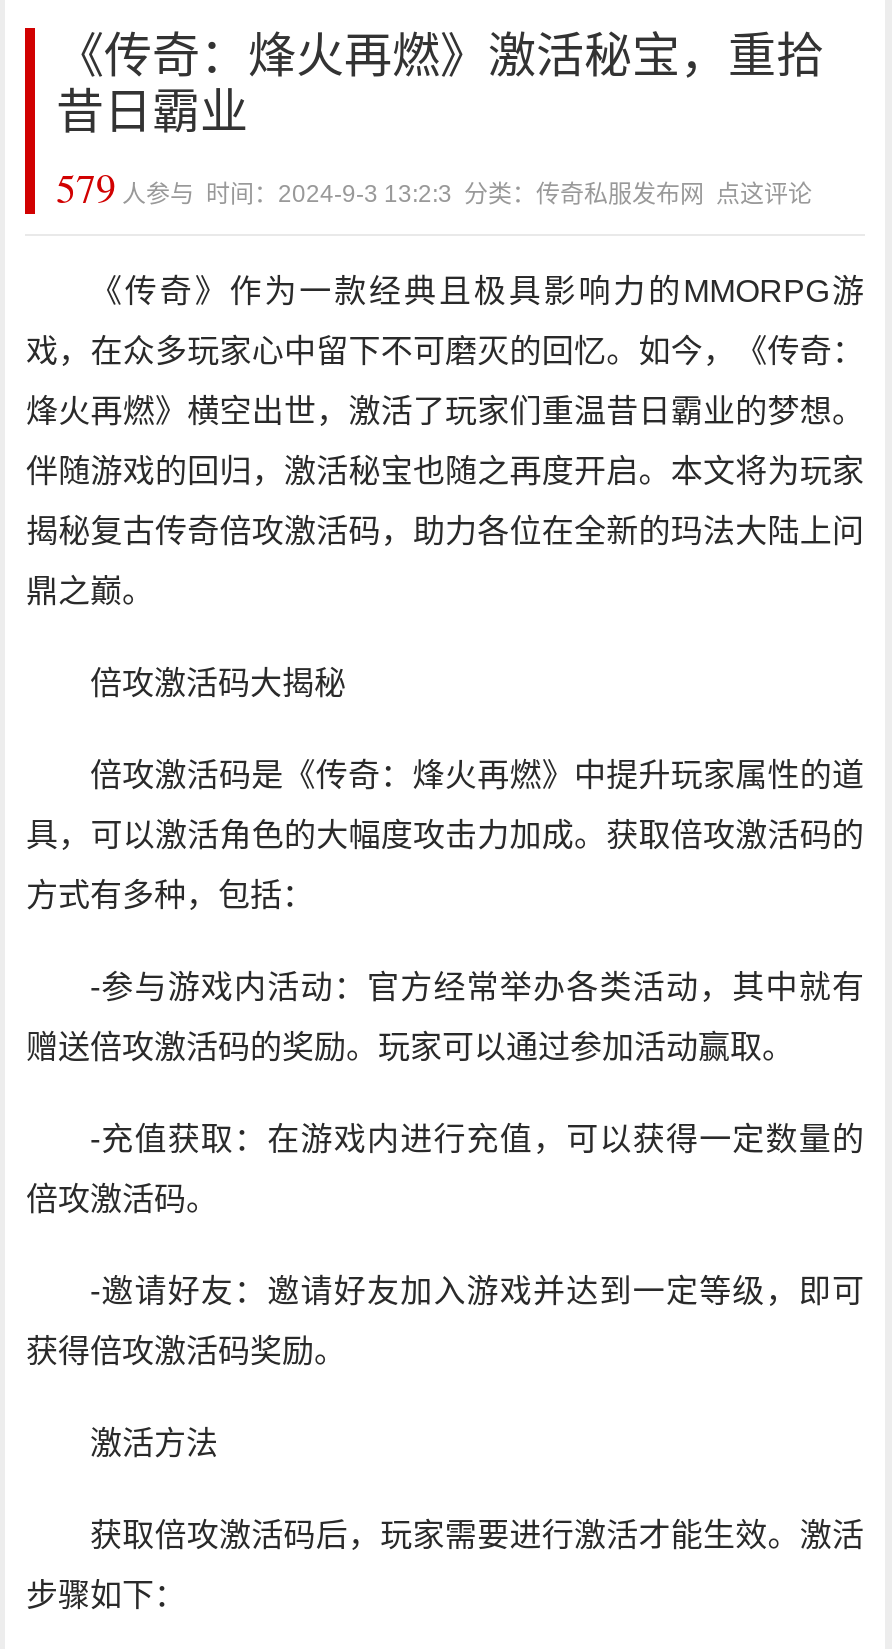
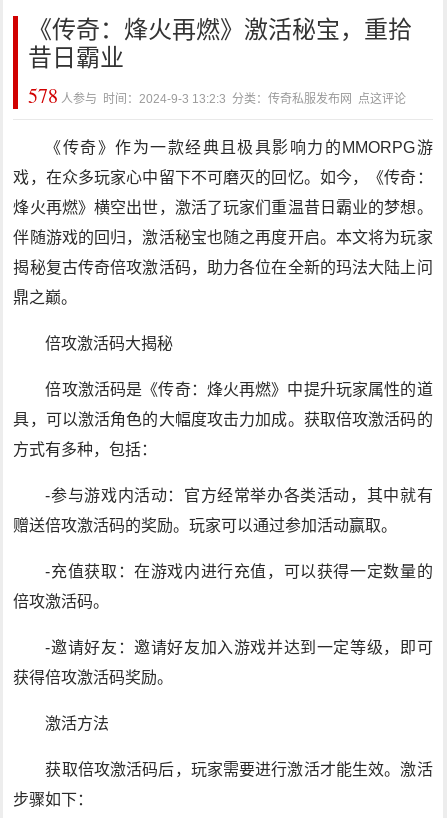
[56,160,812,214] 579人参与 时间：2024-9-3 13:2:3 分类：传奇私服发布网点这评论 -> [28,82,406,109] 578人参与 时间：2024-9-3 13:2:3 分类：传奇私服发布网点这评论

